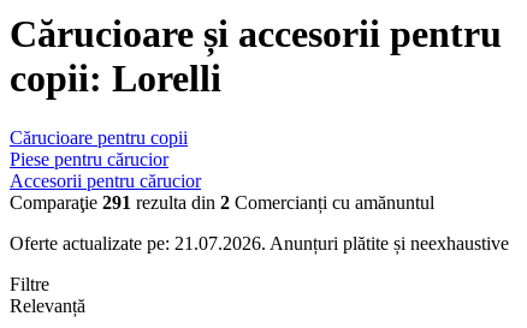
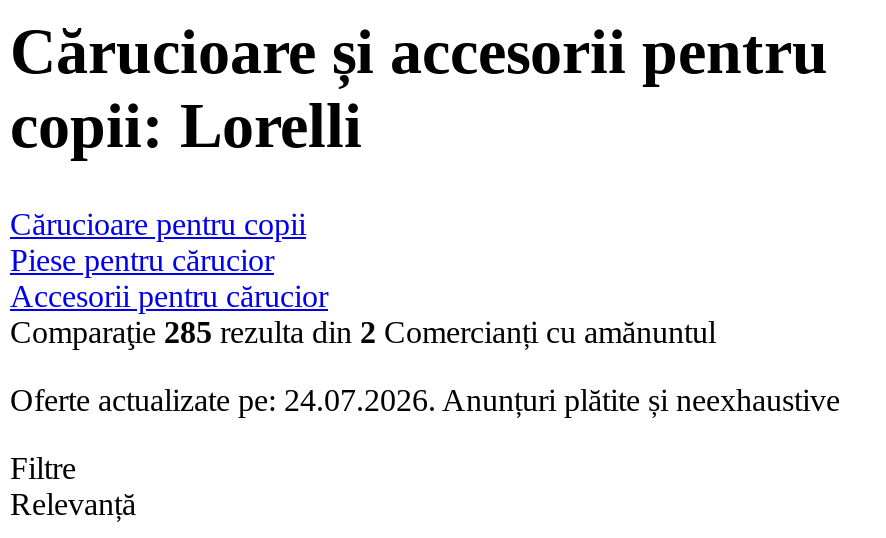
[10,192,434,213] Comparaţie 291 rezulta din 2 Comercianți cu amănuntul -> [10,315,716,349] Comparaţie 285 rezulta din 2 Comercianți cu amănuntul
[10,233,509,253] Oferte actualizate pe: 21.07.2026. Anunțuri plătite și neexhaustive -> [10,383,840,417] Oferte actualizate pe: 24.07.2026. Anunțuri plătite și neexhaustive

